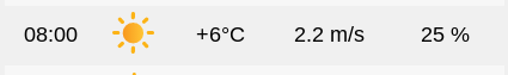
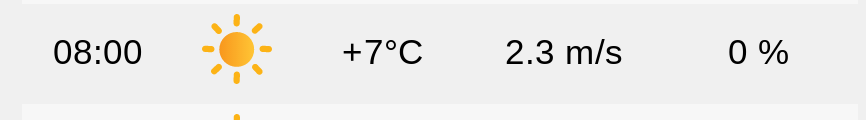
[196,23,470,47] +6°C | 2.2 m/s | 25 % -> [342,33,790,73] +7°C | 2.3 m/s | 0 %

